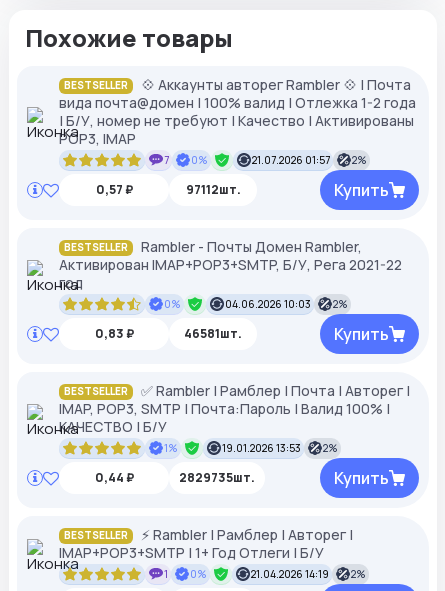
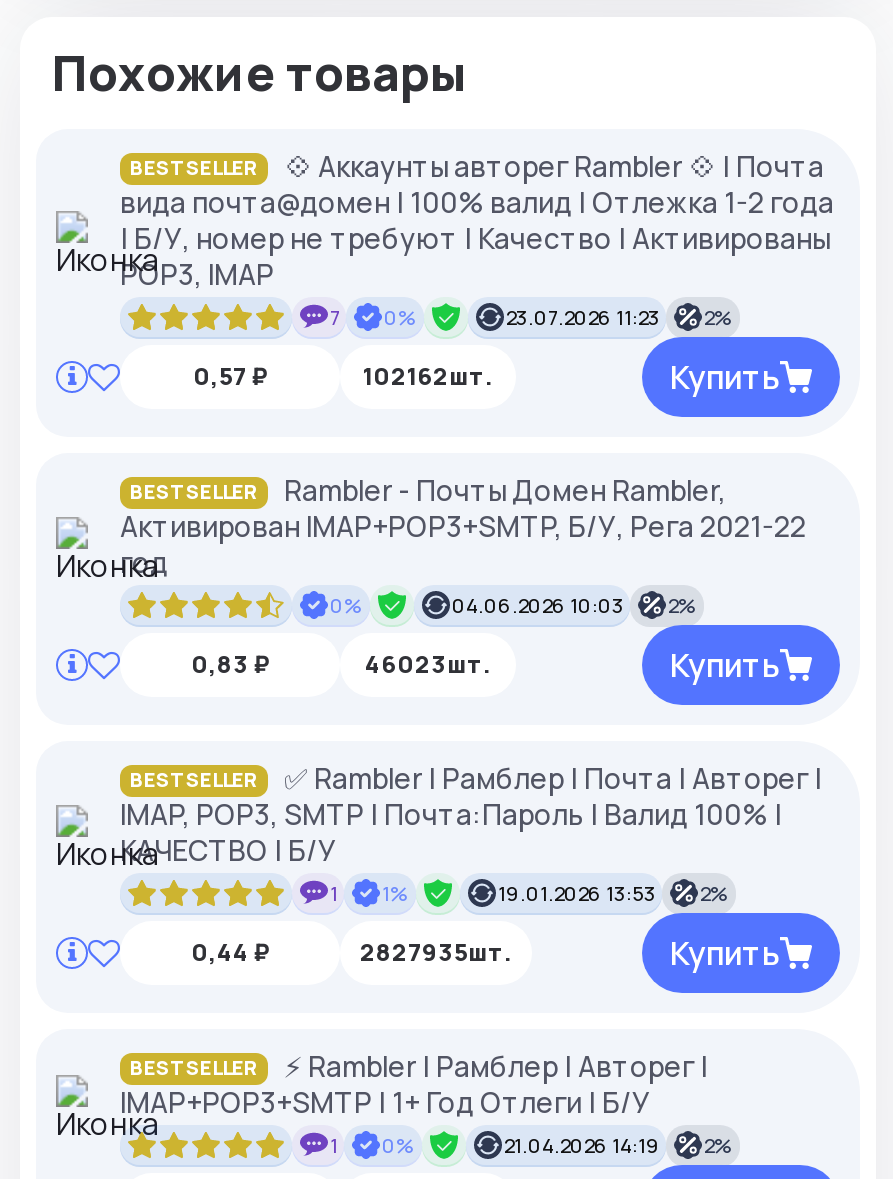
[252,153,367,167] 21.07.2026 01:57 2% -> [506,302,734,330] 23.07.2026 11:23 2%
[185,181,240,198] 97112шт. -> [363,358,493,392] 102162шт.
[184,325,242,342] 46581шт. -> [365,647,491,681] 46023шт.
none -> [330,879,338,907] 1
[179,469,255,486] 2829735шт. -> [360,935,512,969] 2827935шт.

